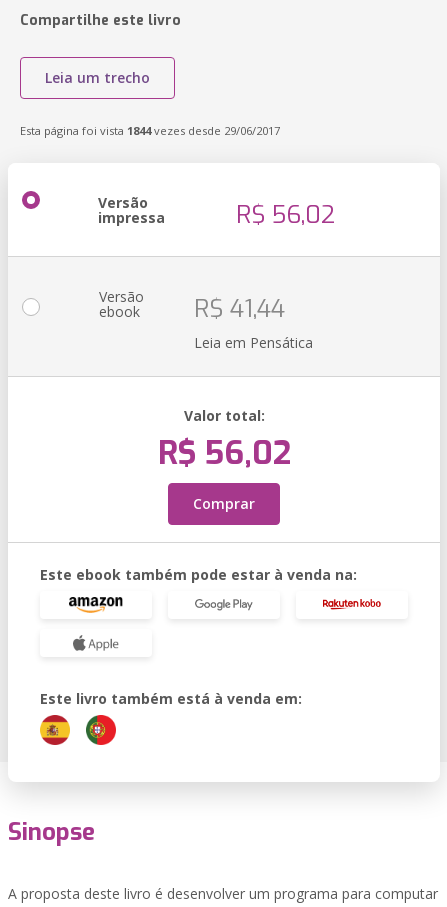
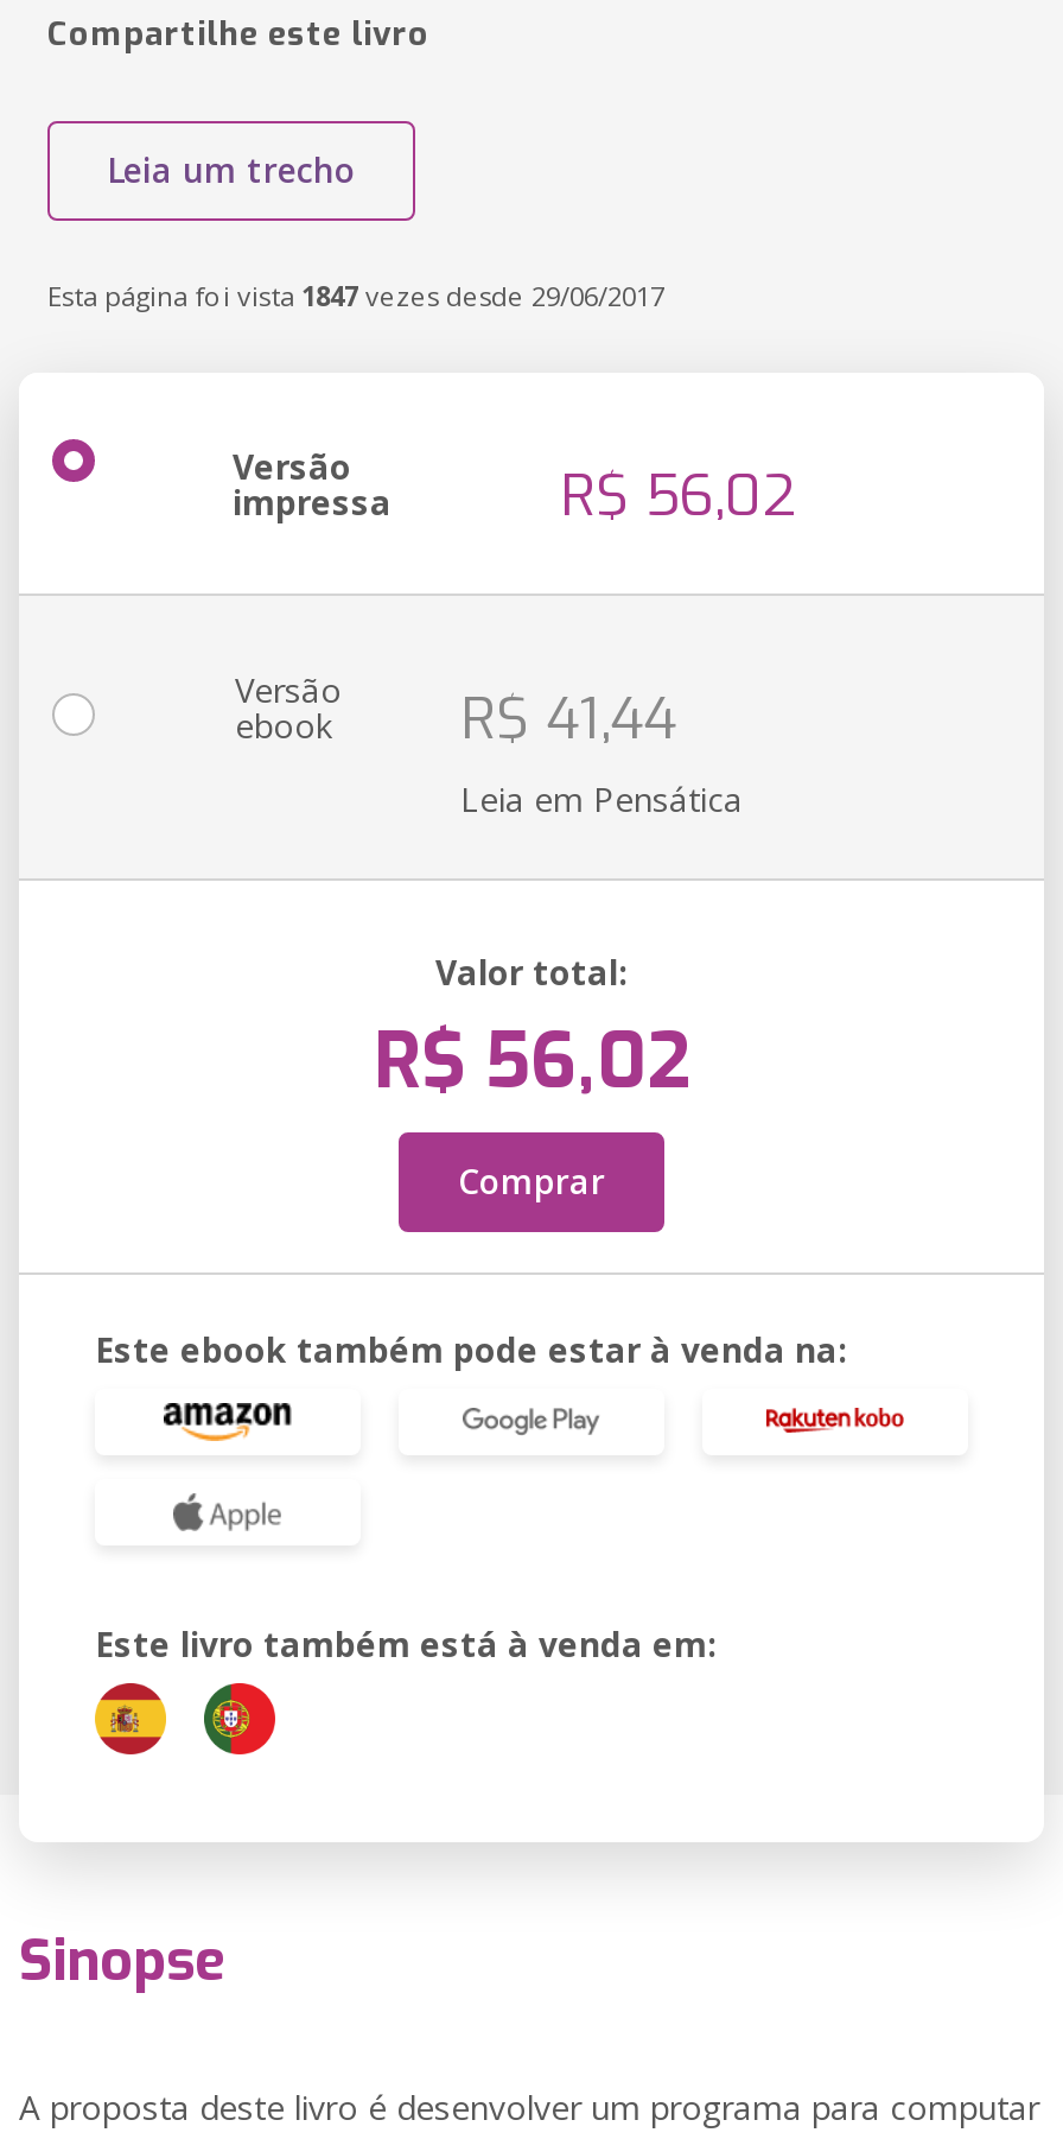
[20,123,280,138] Esta página foi vista 1844 vezes desde 29/06/2017 -> [47,278,664,313] Esta página foi vista 1847 vezes desde 29/06/2017

